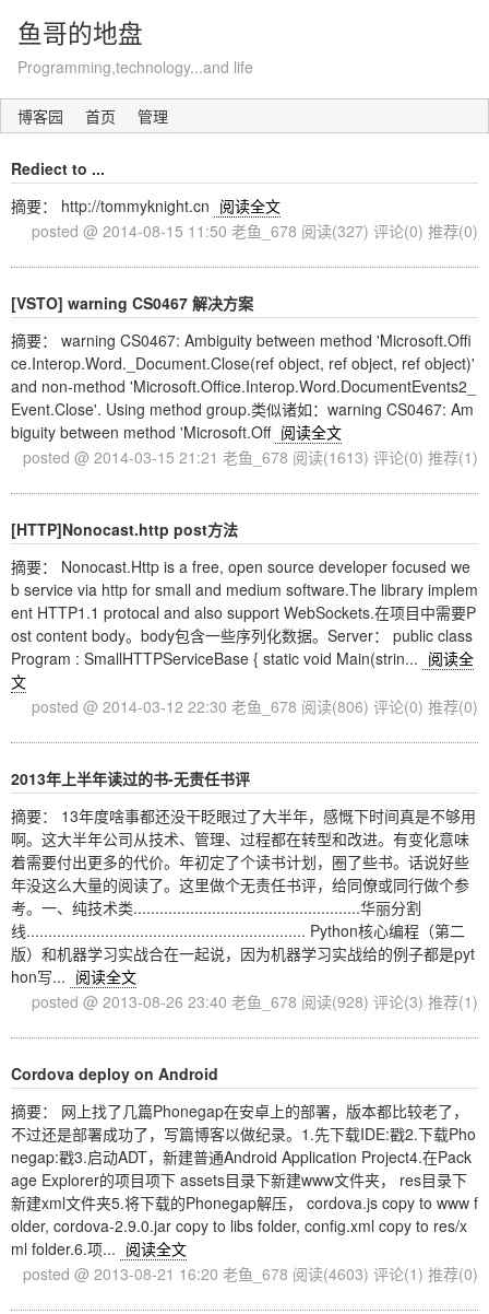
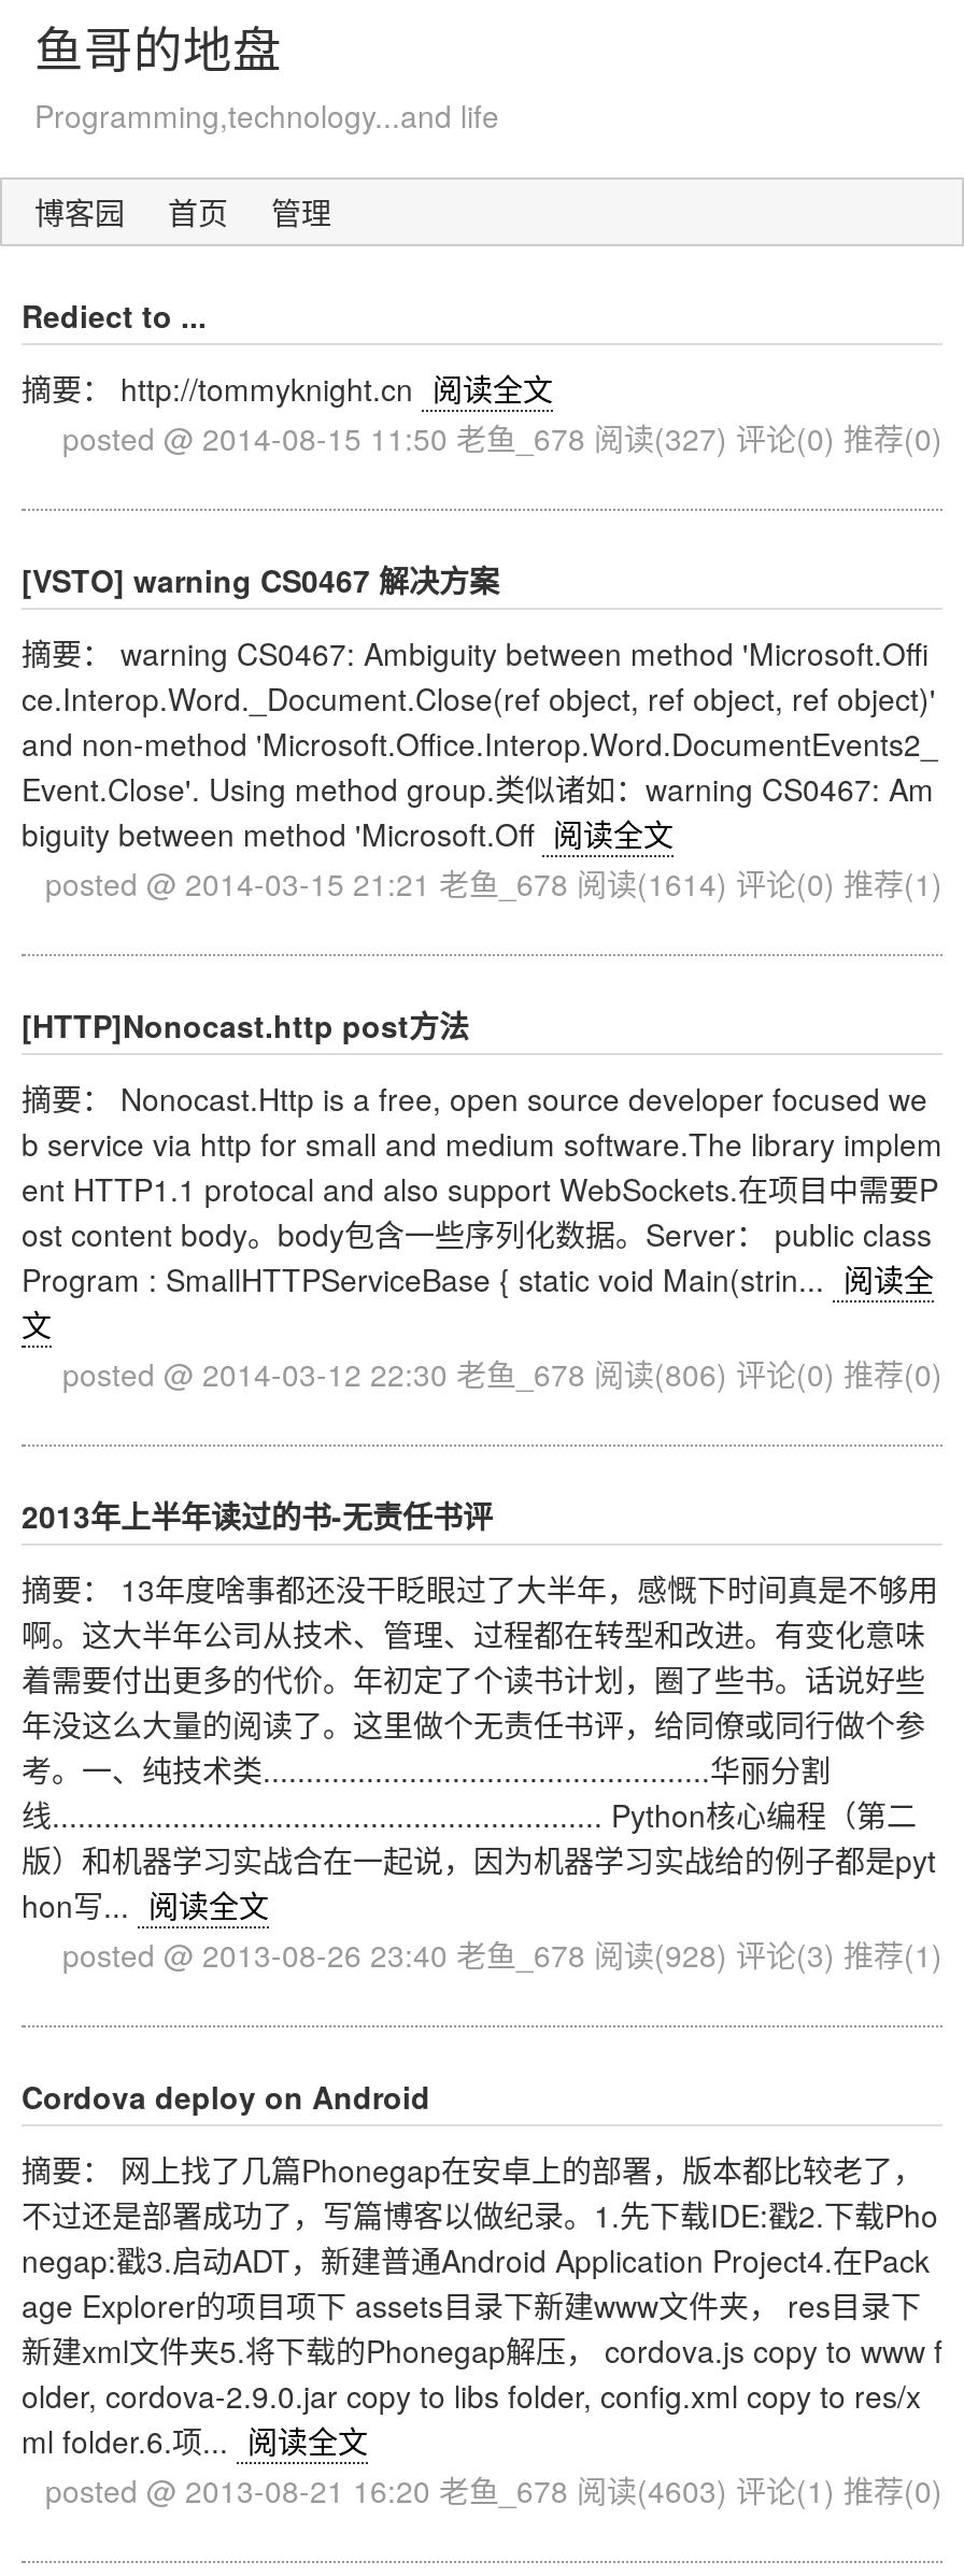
[23,446,478,468] posted @ 2014-03-15 21:21 老鱼_678阅读(1613) 评论(0) 推荐(1) -> [45,862,942,905] posted @ 2014-03-15 21:21 老鱼_678阅读(1614) 评论(0) 推荐(1)

